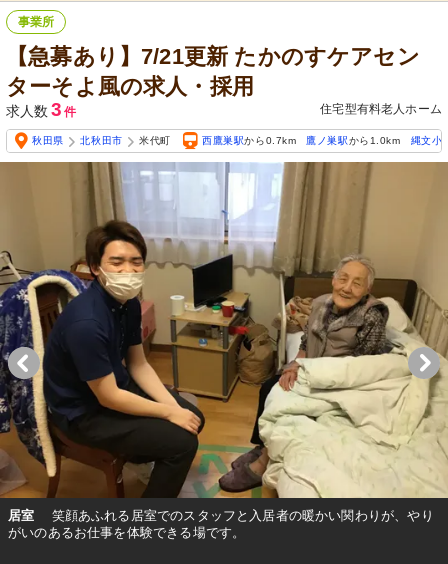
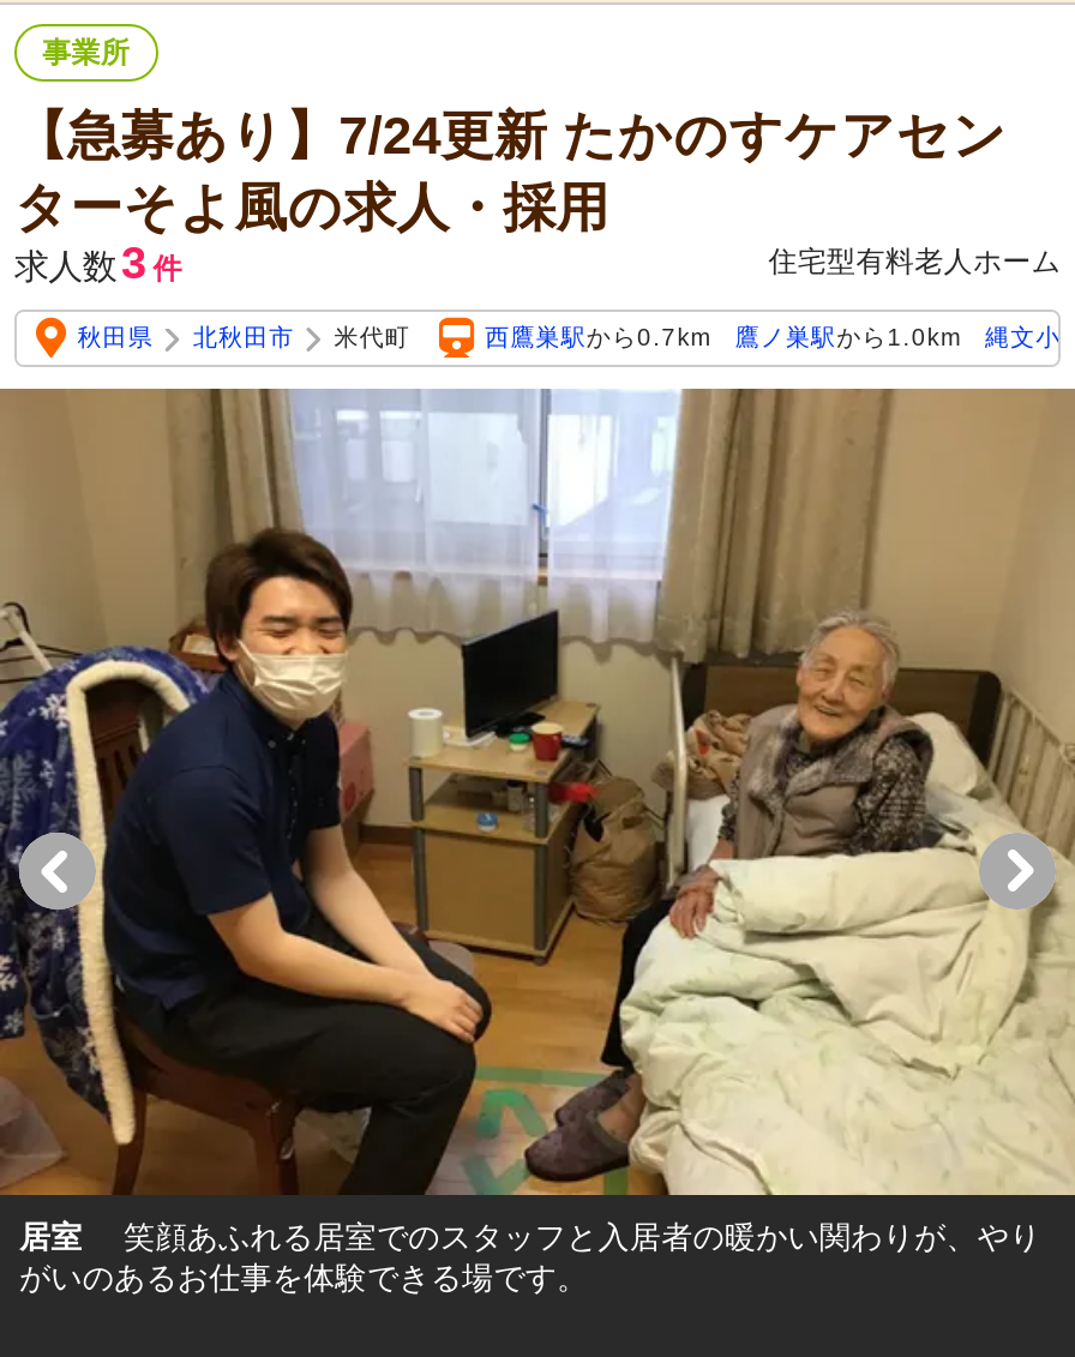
[6,44,420,69] 【急募あり】7/21更新 たかのすケアセン -> [14,105,1007,165] 【急募あり】7/24更新 たかのすケアセン

